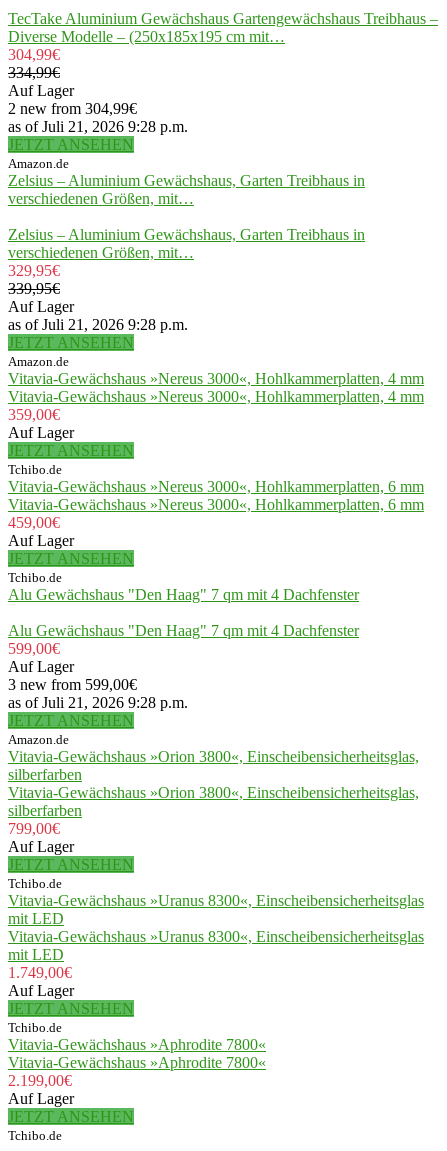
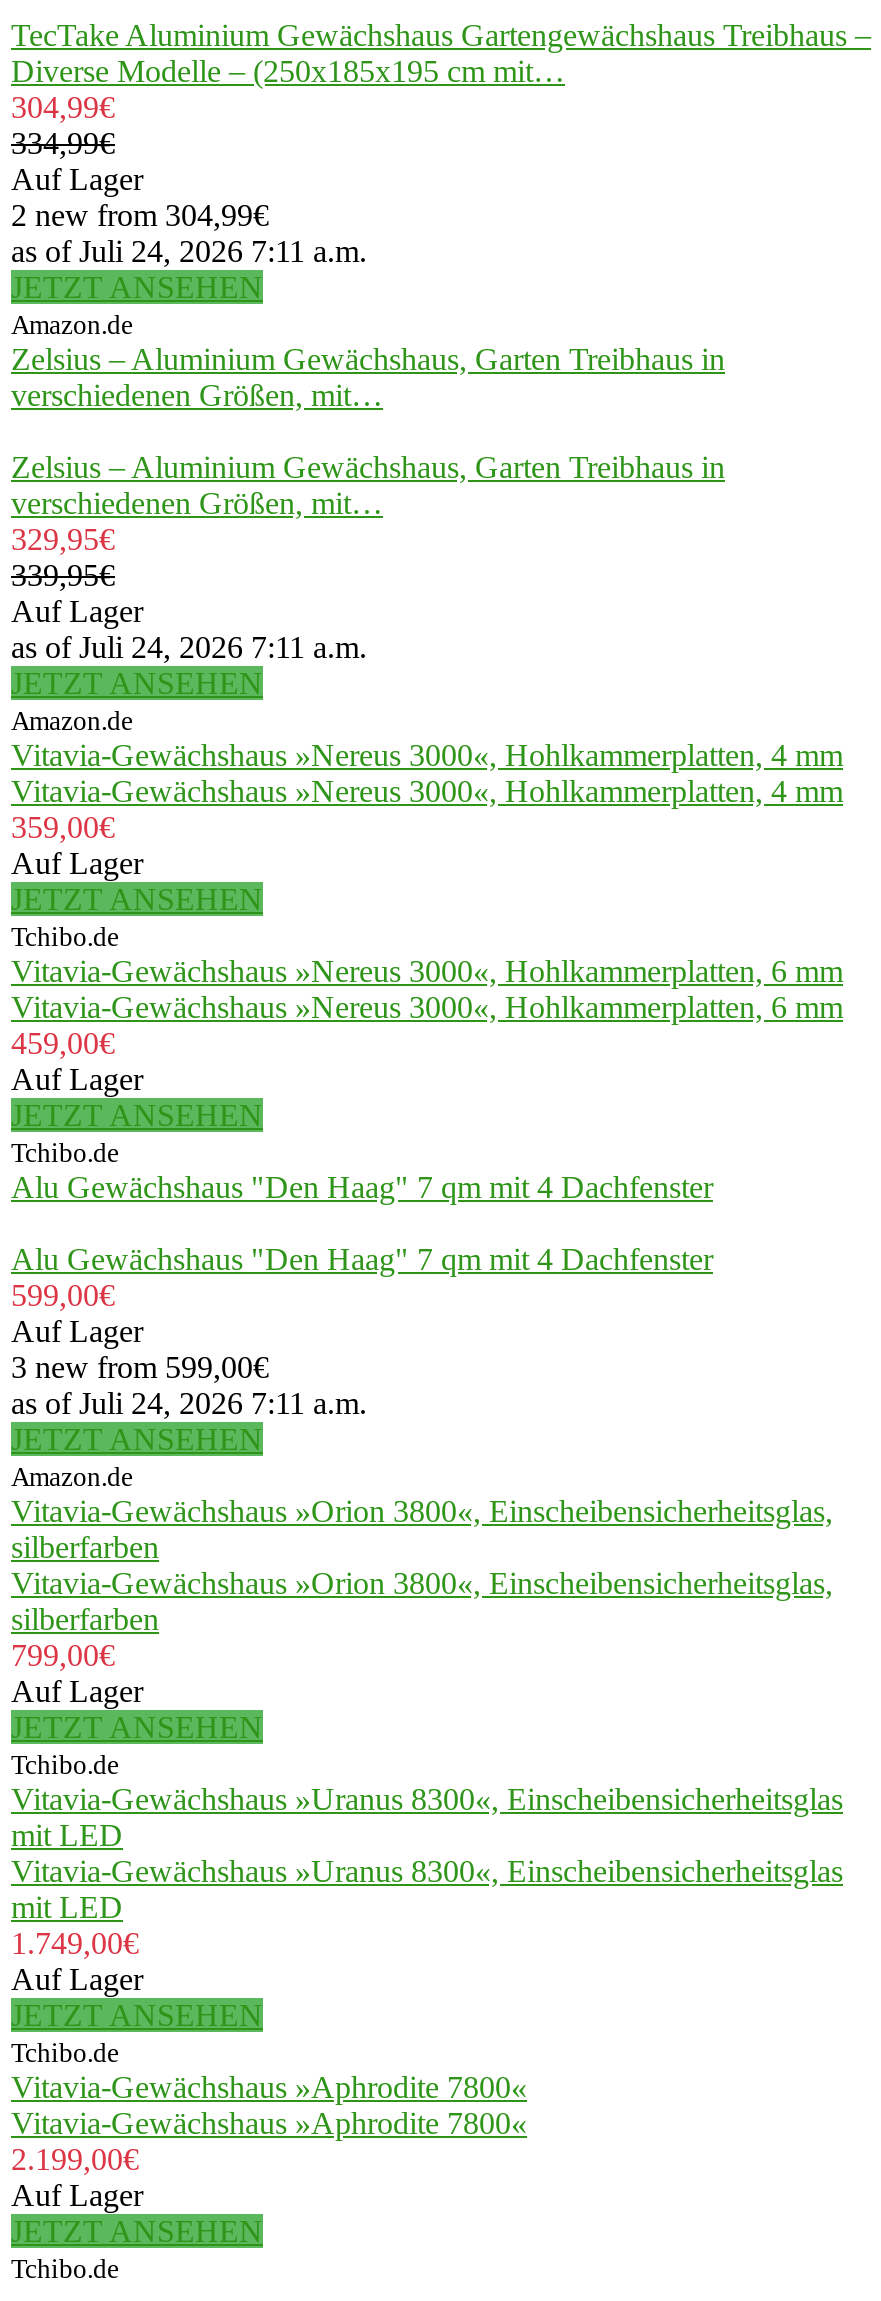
[8,118,188,135] as of Juli 21, 2026 9:28 p.m. -> [11,235,367,269] as of Juli 24, 2026 7:11 a.m.
[8,316,188,333] as of Juli 21, 2026 9:28 p.m. -> [11,631,367,665] as of Juli 24, 2026 7:11 a.m.
[8,694,188,711] as of Juli 21, 2026 9:28 p.m. -> [11,1387,367,1421] as of Juli 24, 2026 7:11 a.m.

